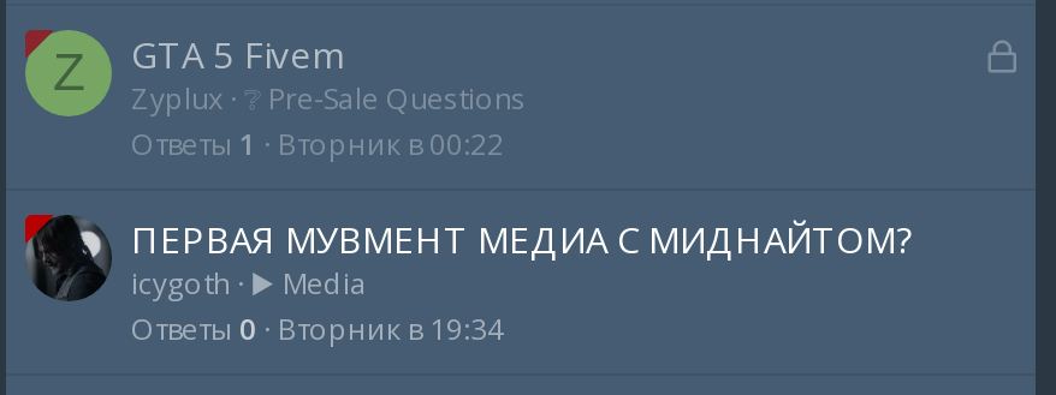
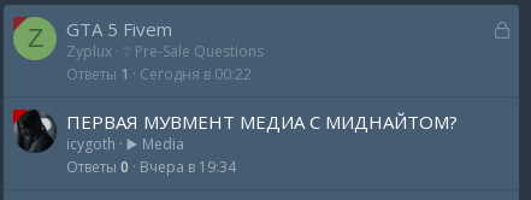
[131,124,504,164] Ответы 1 Вторник в 00:22 -> [66,64,252,84] Ответы 1 Сегодня в 00:22
[131,309,504,349] Ответы 0 Вторник в 19:34 -> [66,157,236,177] Ответы 0 Вчера в 19:34

